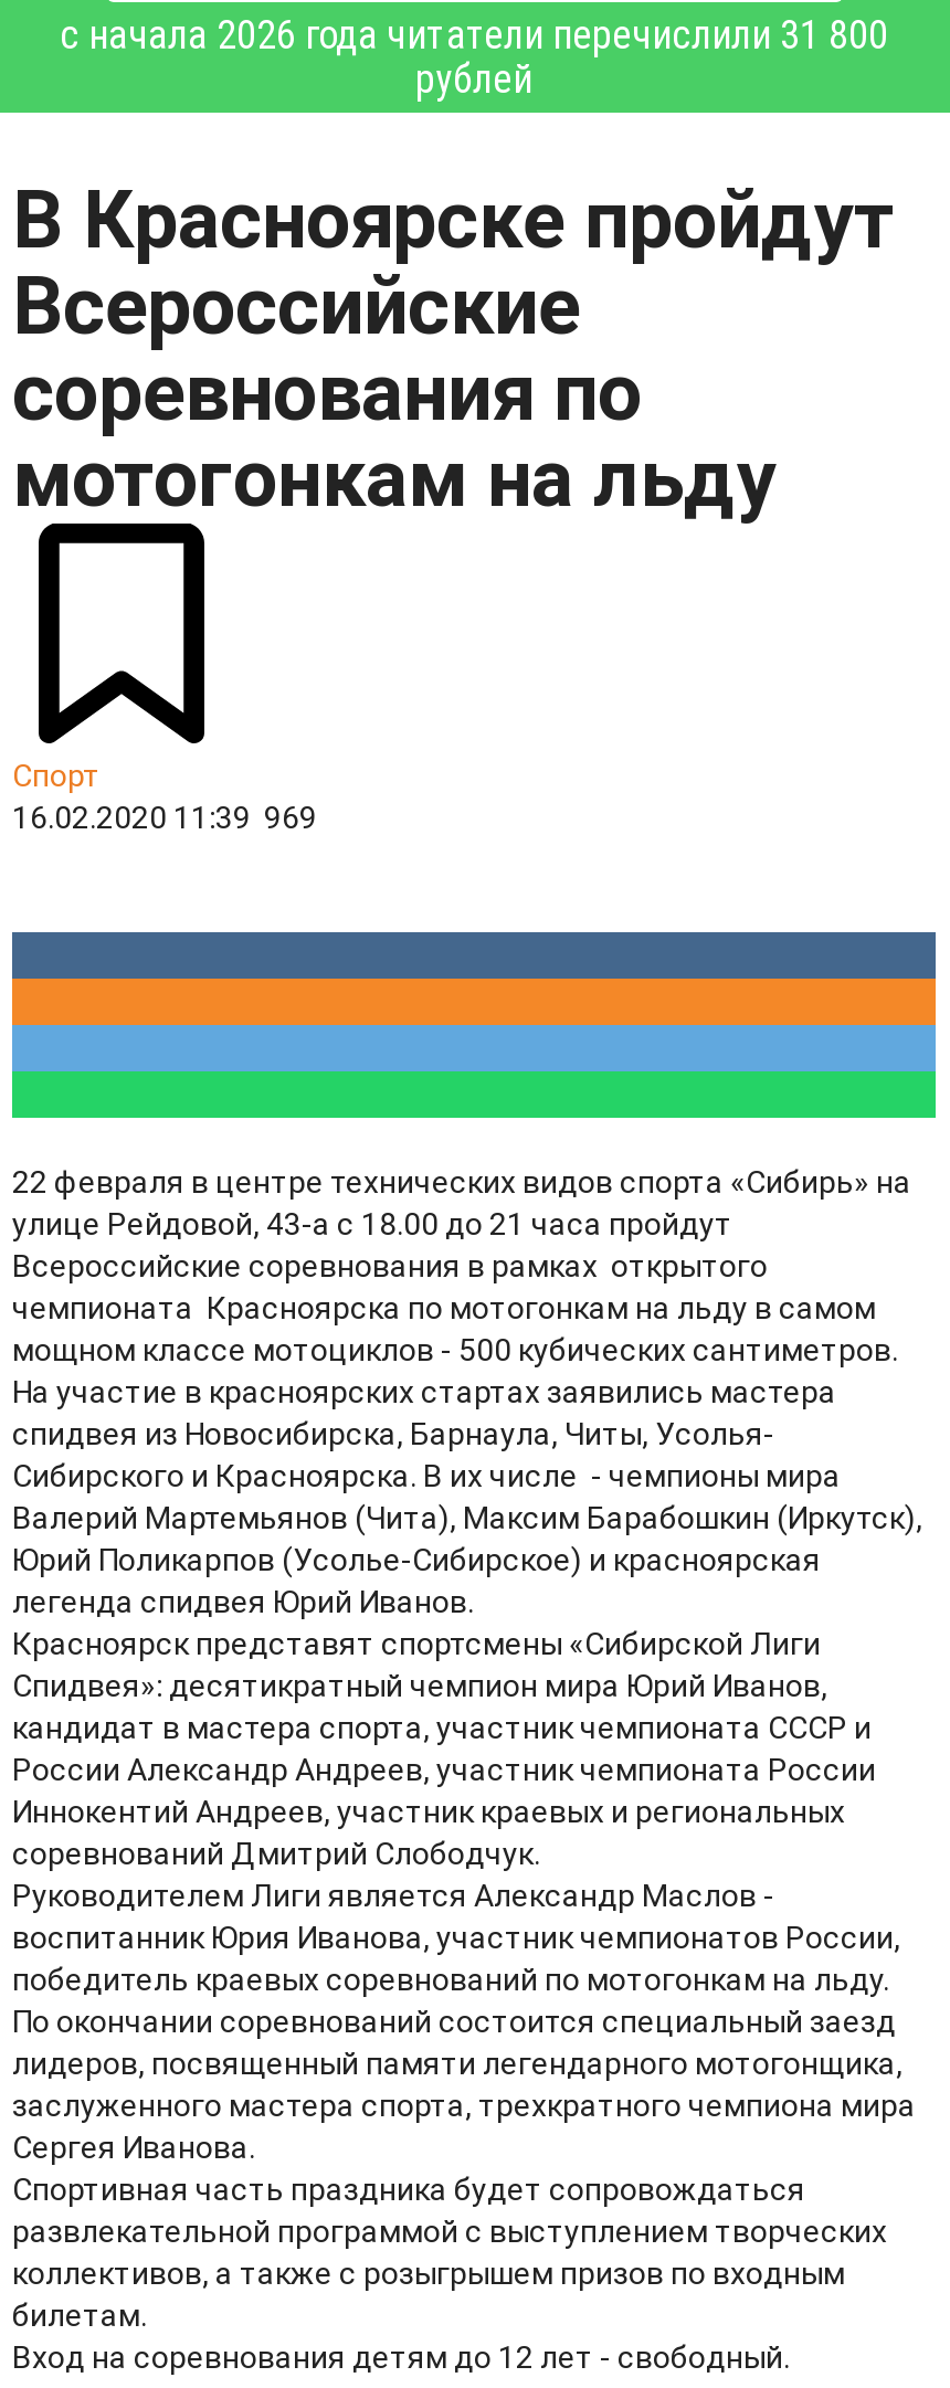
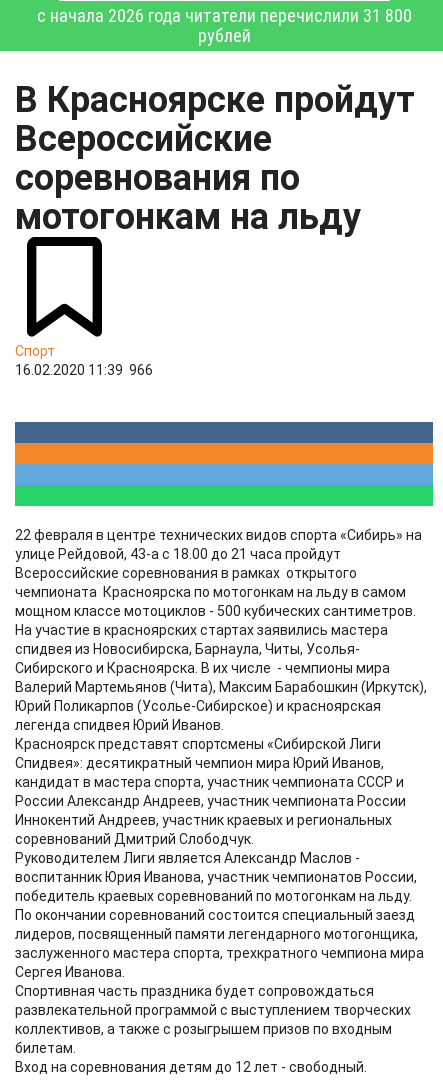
[12,800,317,835] 16.02.2020 11:39 969 -> [15,362,153,378] 16.02.2020 11:39 966

